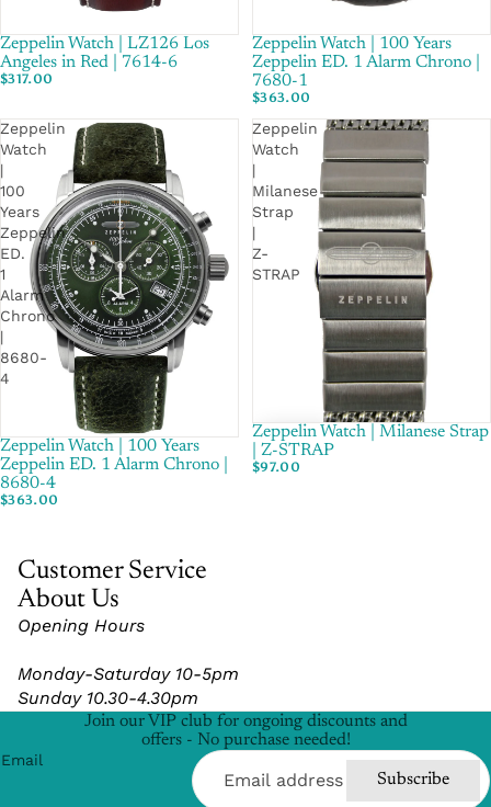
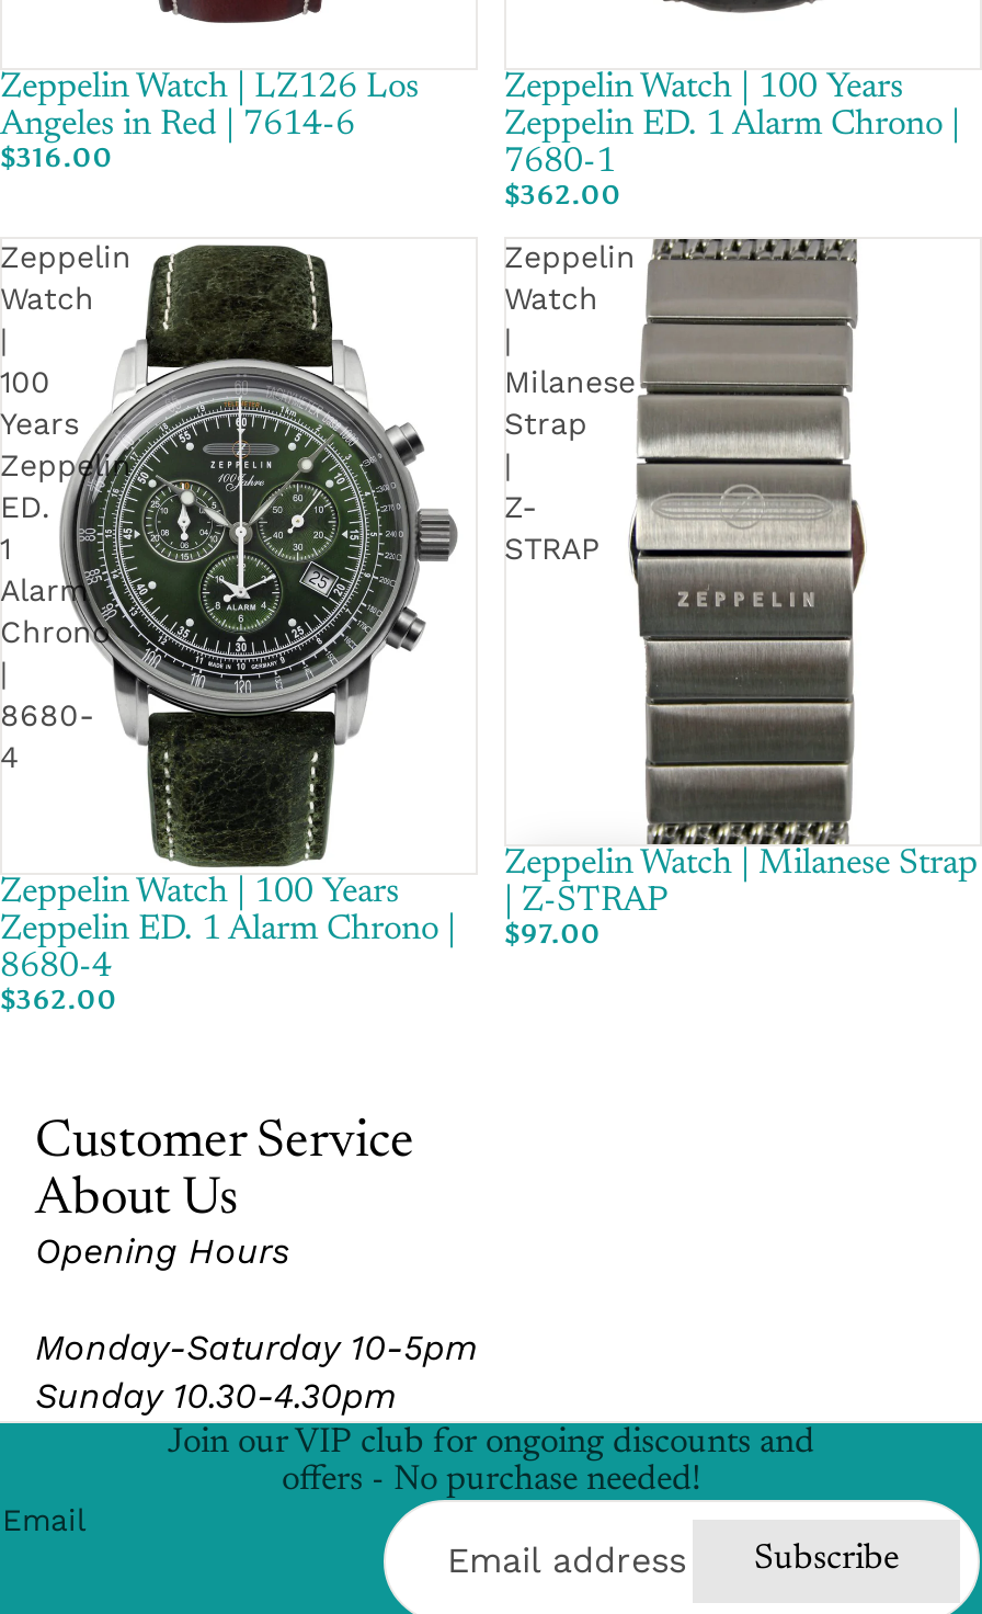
[0,71,53,87] $317.00 -> [0,143,113,173] $316.00
[252,90,311,105] $363.00 -> [504,179,621,210] $362.00
[0,492,59,507] $363.00 -> [0,984,117,1015] $362.00

